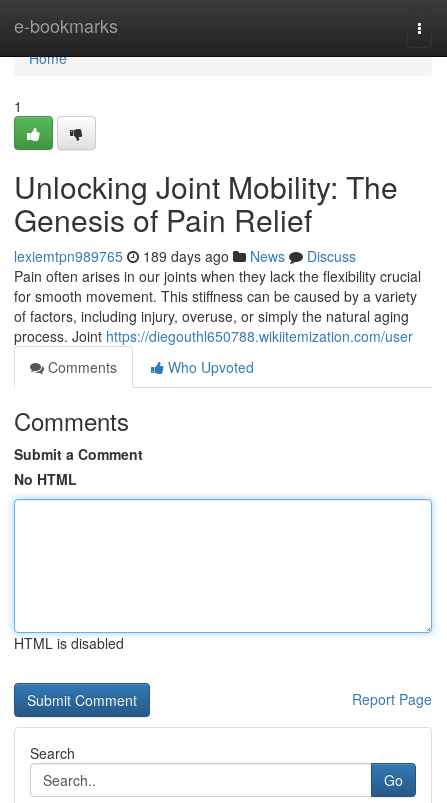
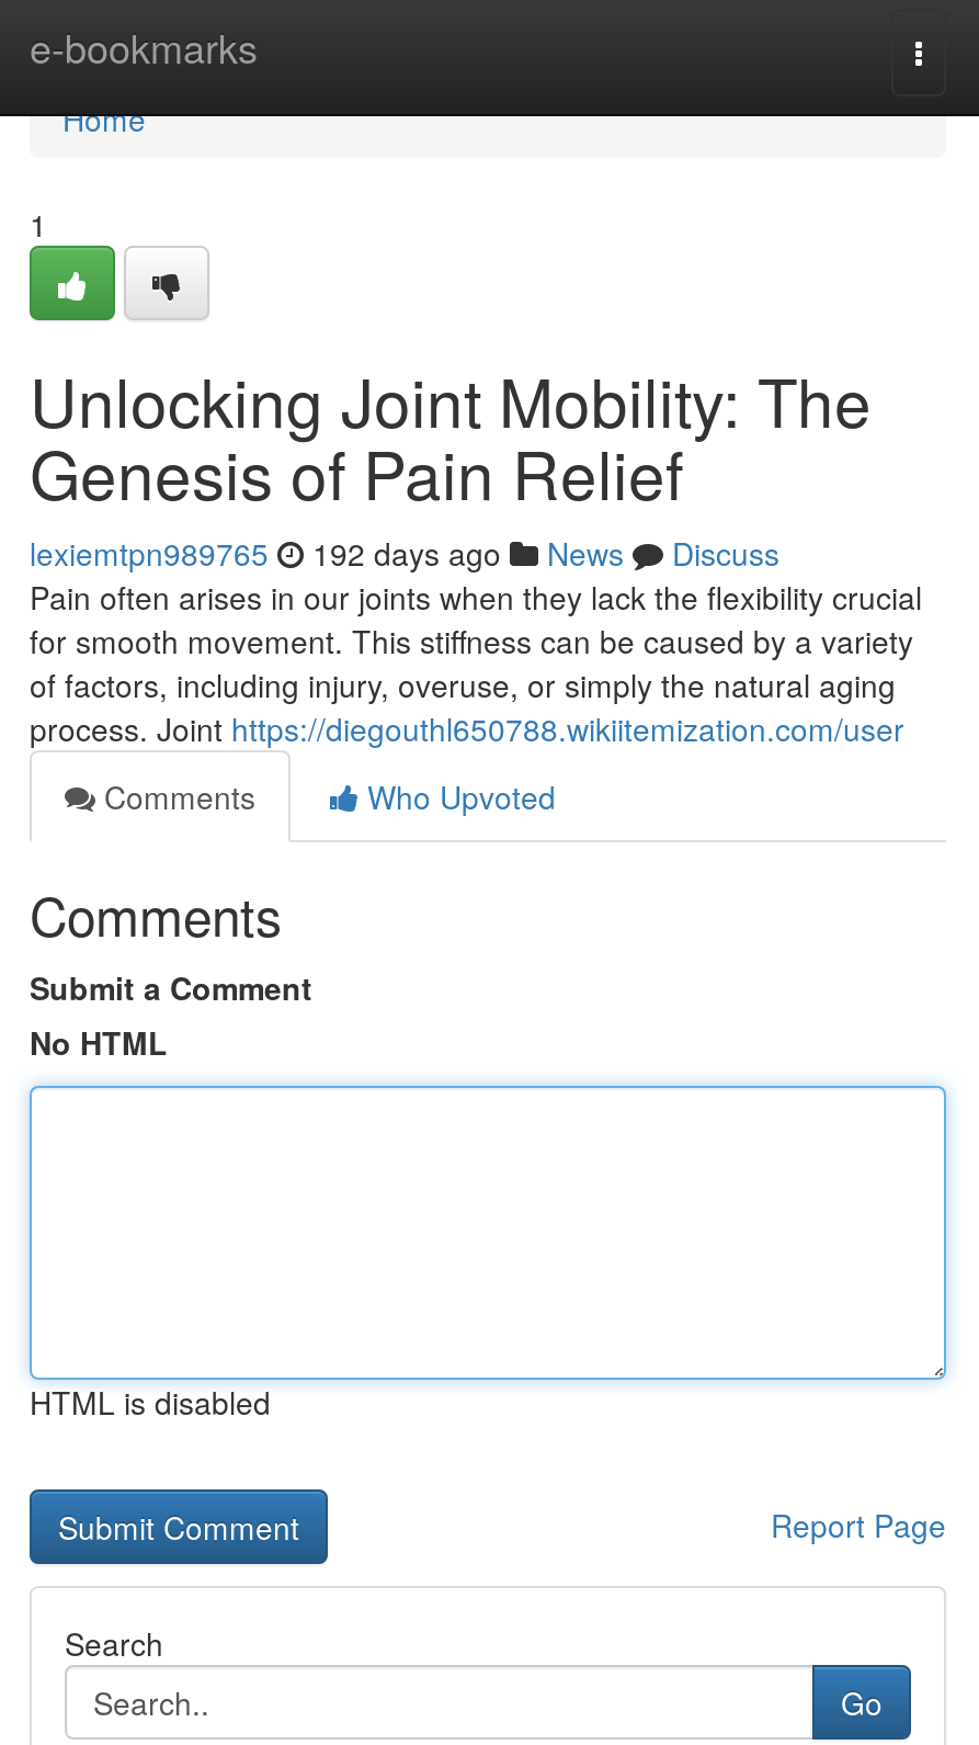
[14,246,356,266] lexiemtpn989765 189 days ago News Discuss -> [30,531,779,575] lexiemtpn989765 192 days ago News Discuss

